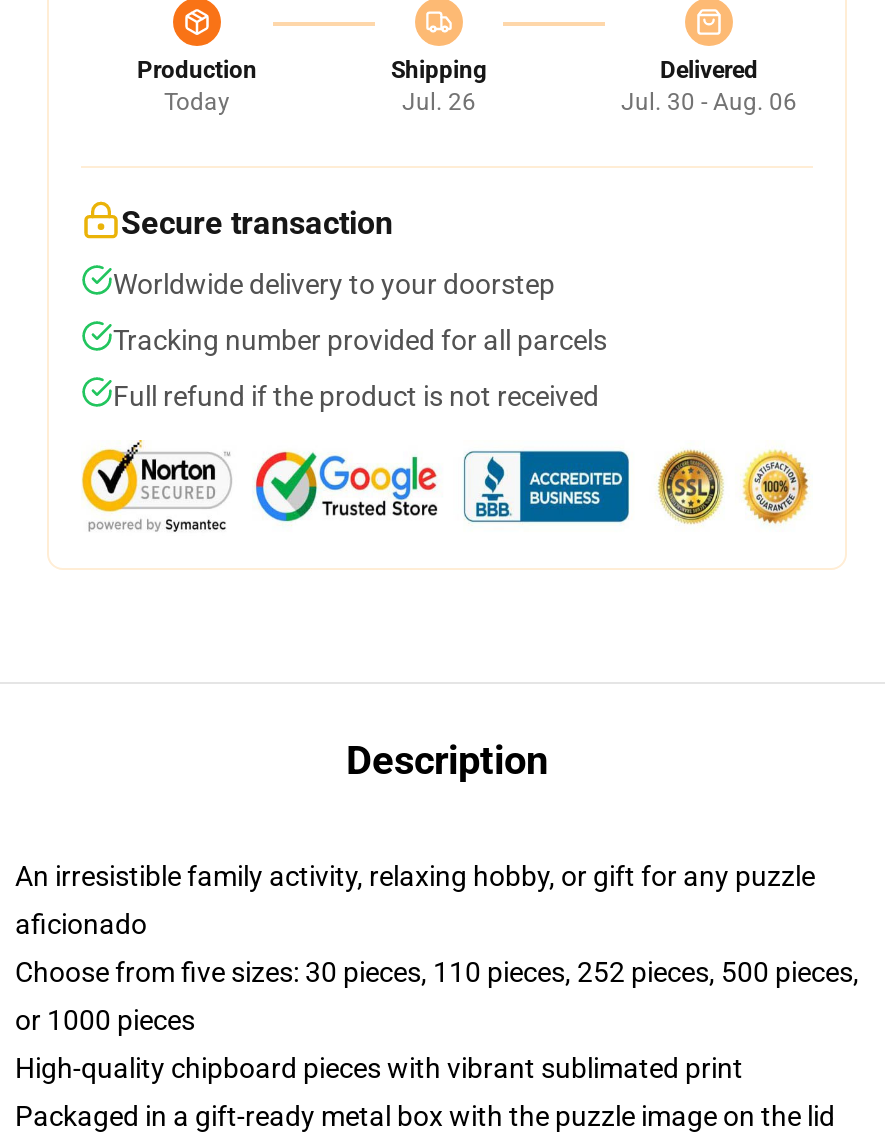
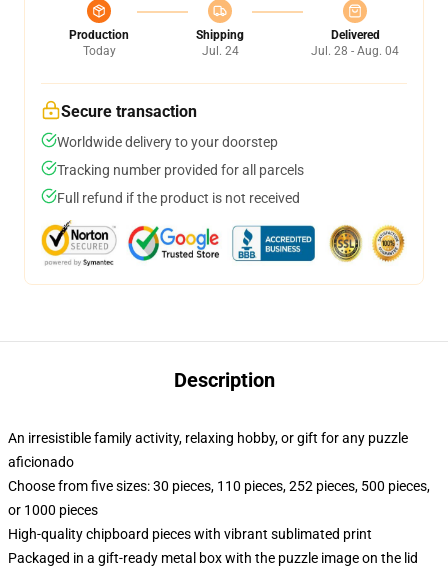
[402,88,476,116] Jul. 26 -> [201,44,238,58] Jul. 24
[621,88,797,116] Jul. 30 - Aug. 06 -> [311,44,399,58] Jul. 28 - Aug. 04

